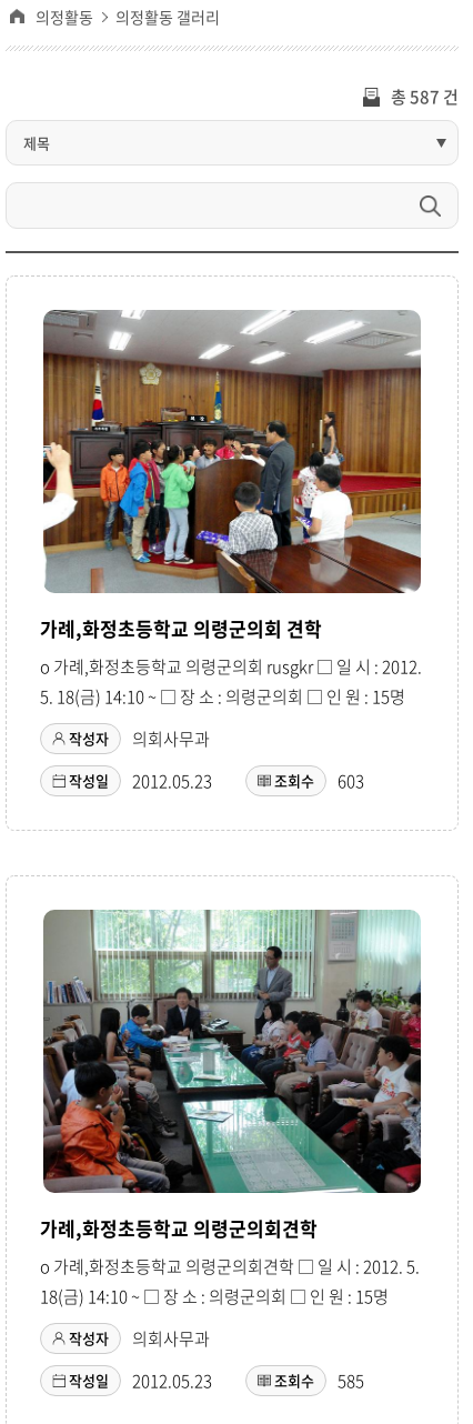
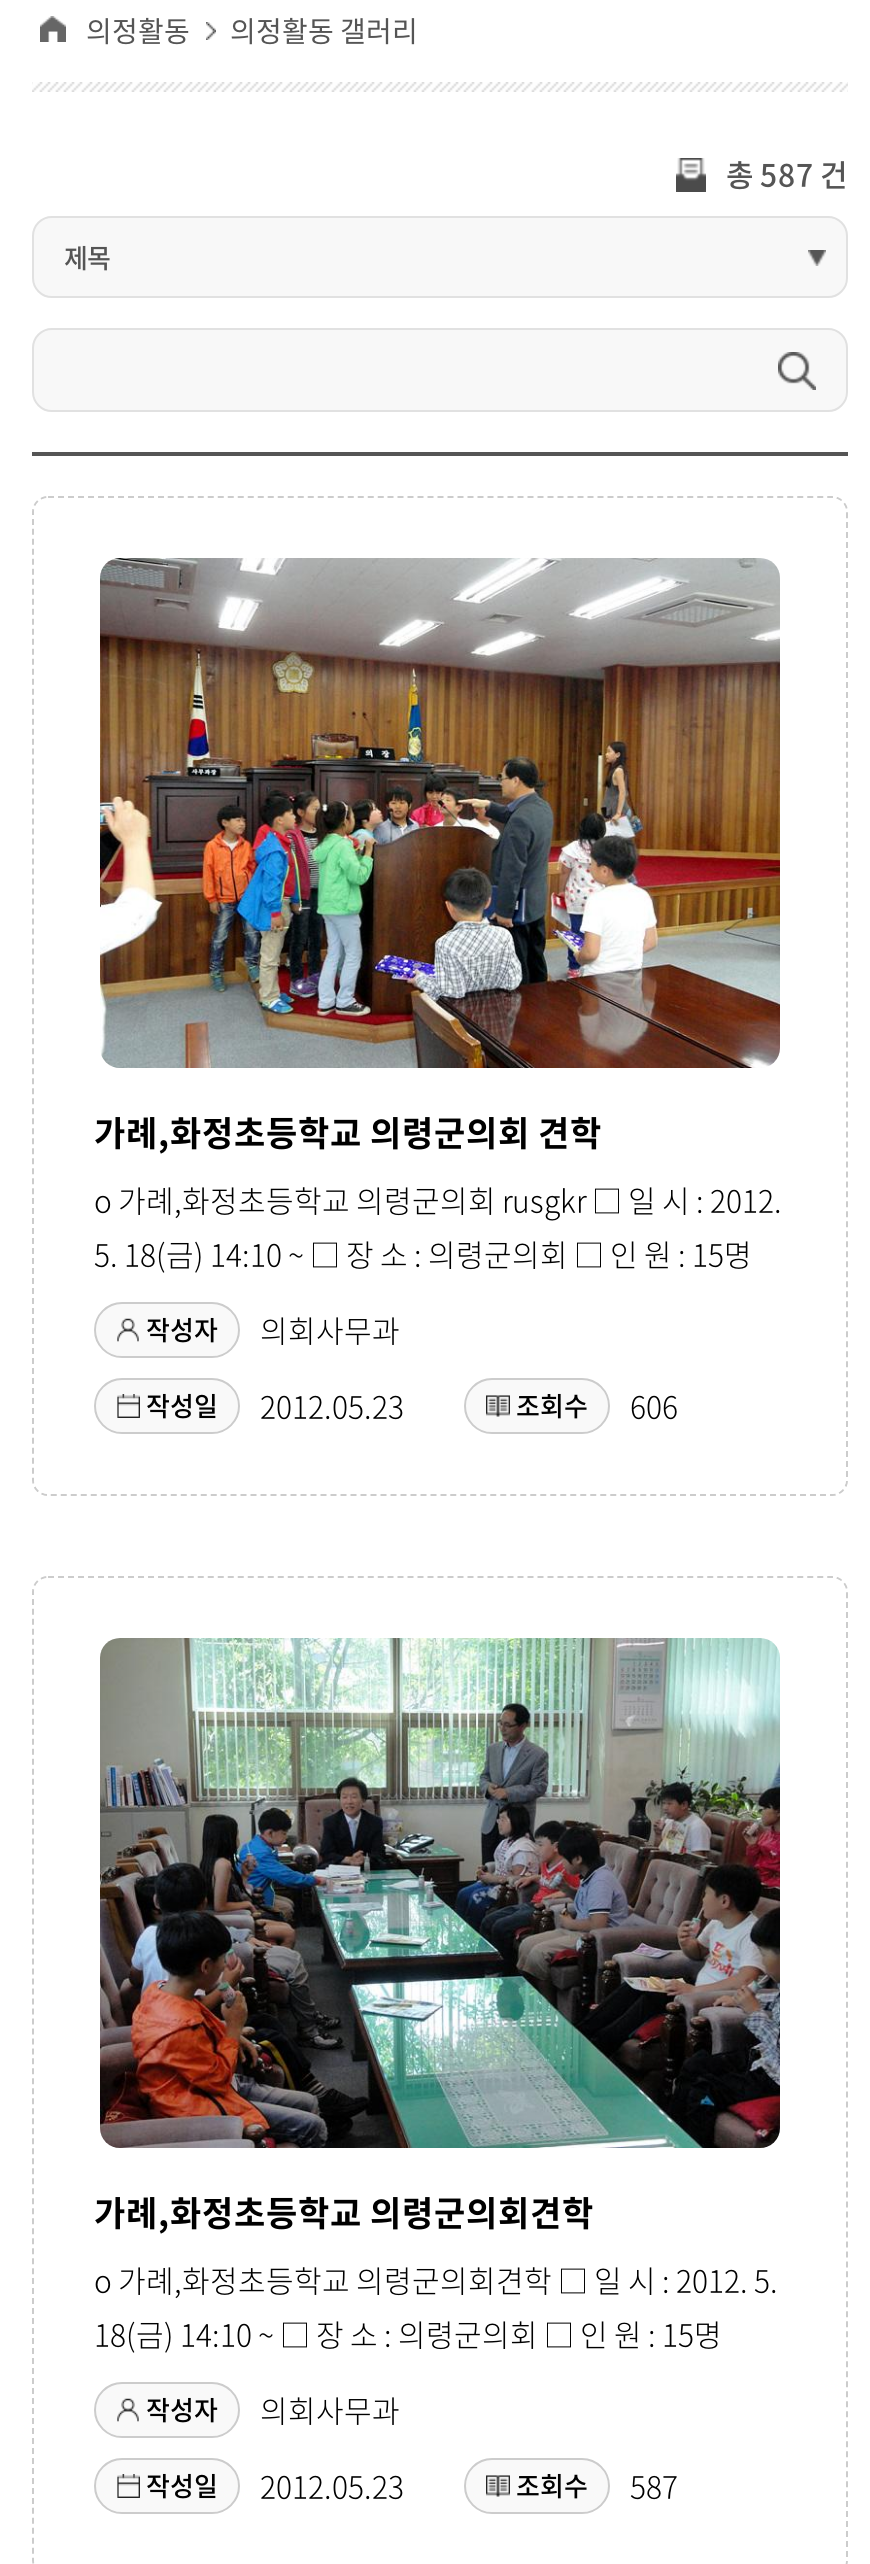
[274,769,364,793] 조회수 603 -> [516,1384,678,1428] 조회수 606
[274,1368,364,1393] 조회수 585 -> [516,2464,678,2508] 조회수 587

